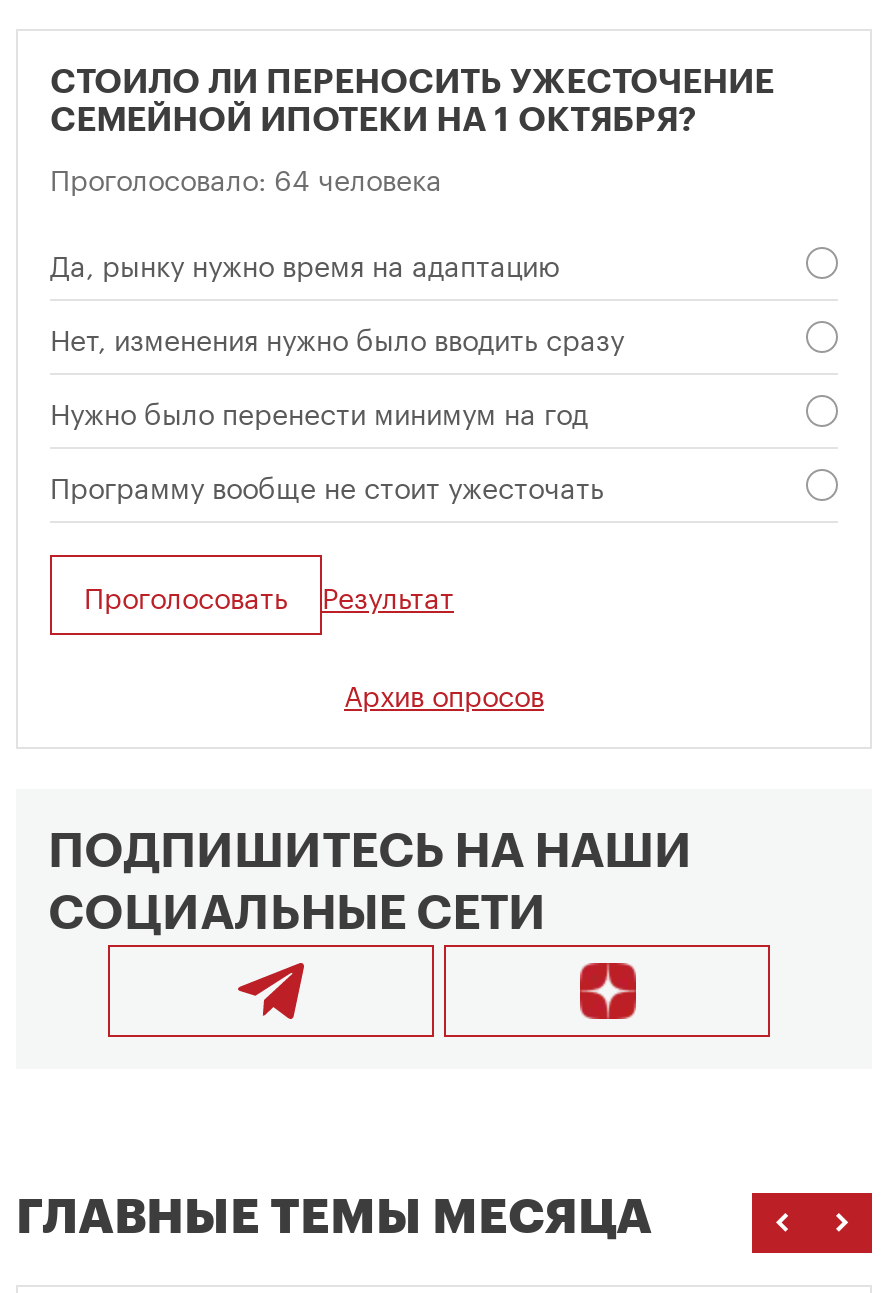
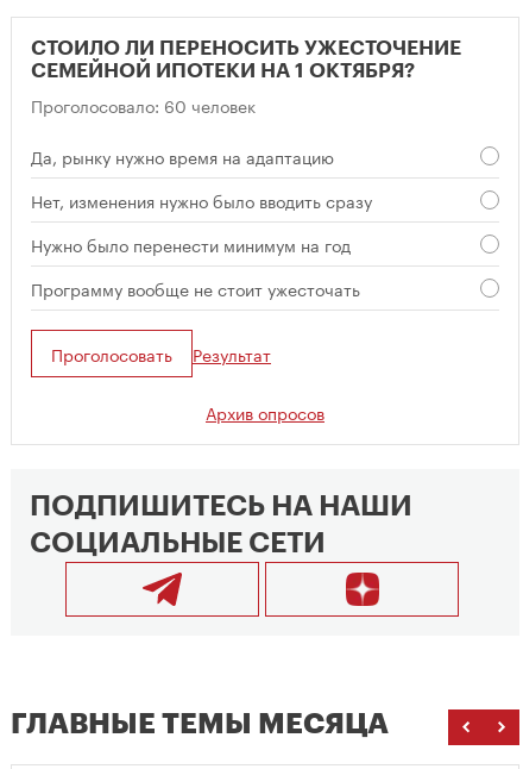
[50,154,442,198] Проголосовало: 64 человека -> [31,91,256,117] Проголосовало: 60 человек

